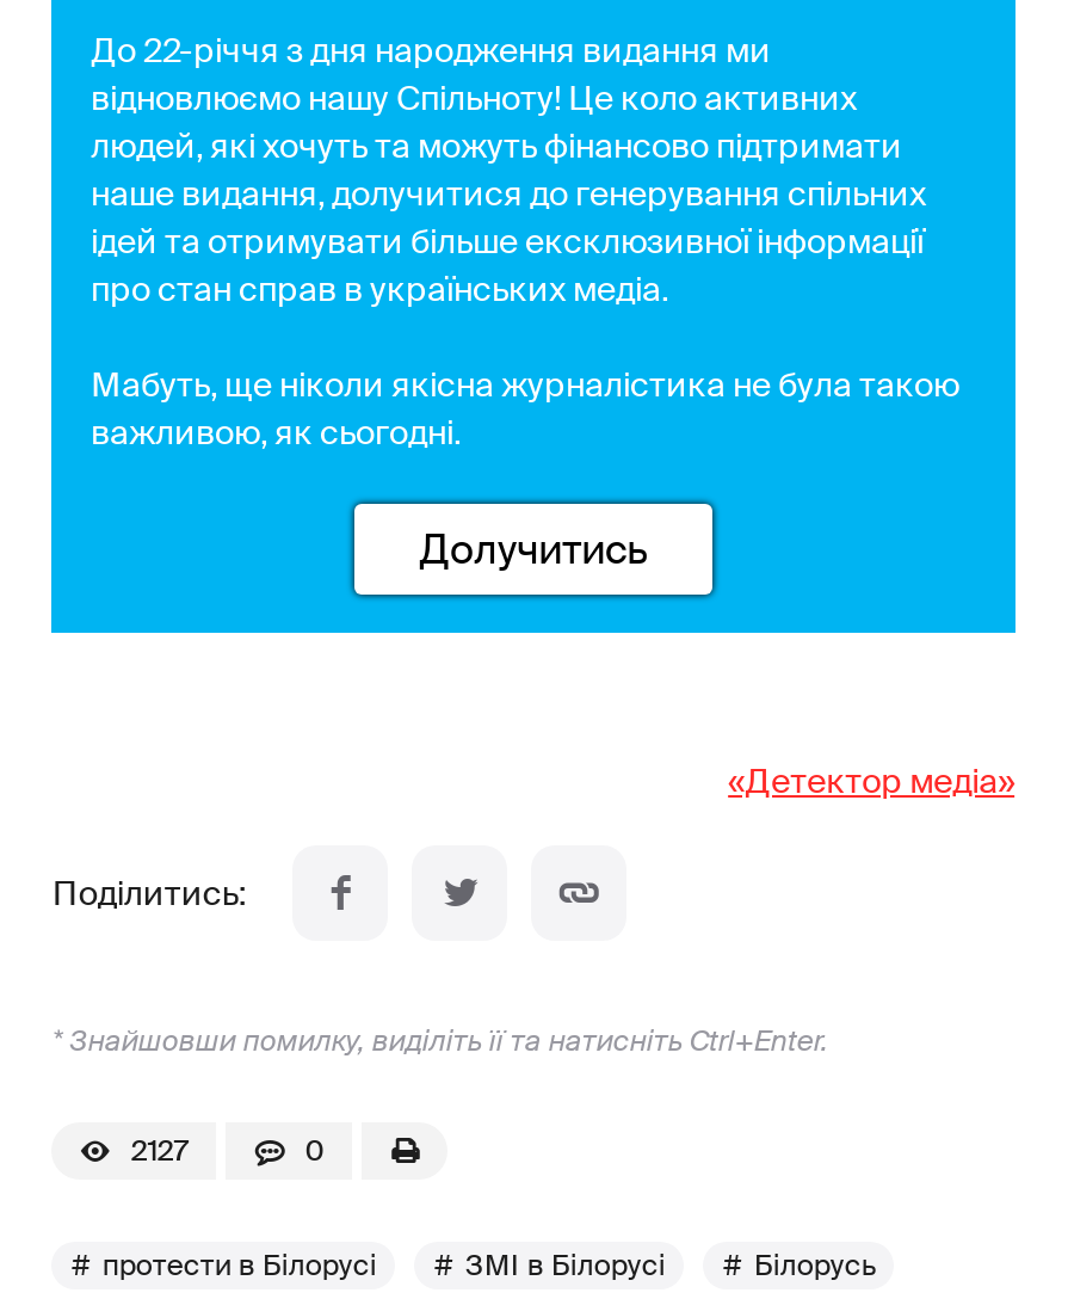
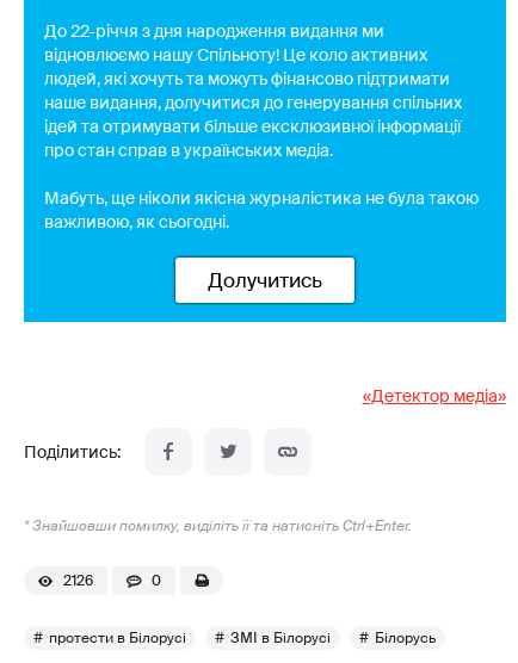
[131,1132,188,1170] 2127 -> [64,571,94,590] 2126

